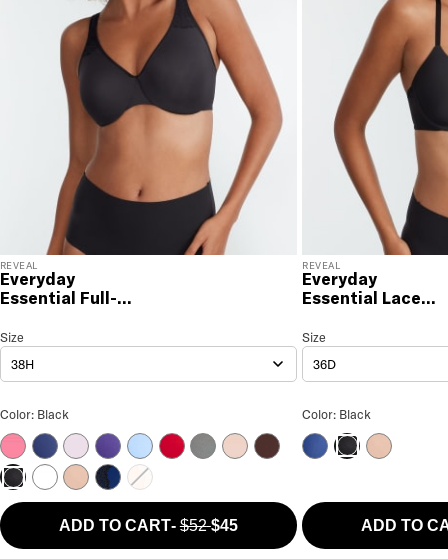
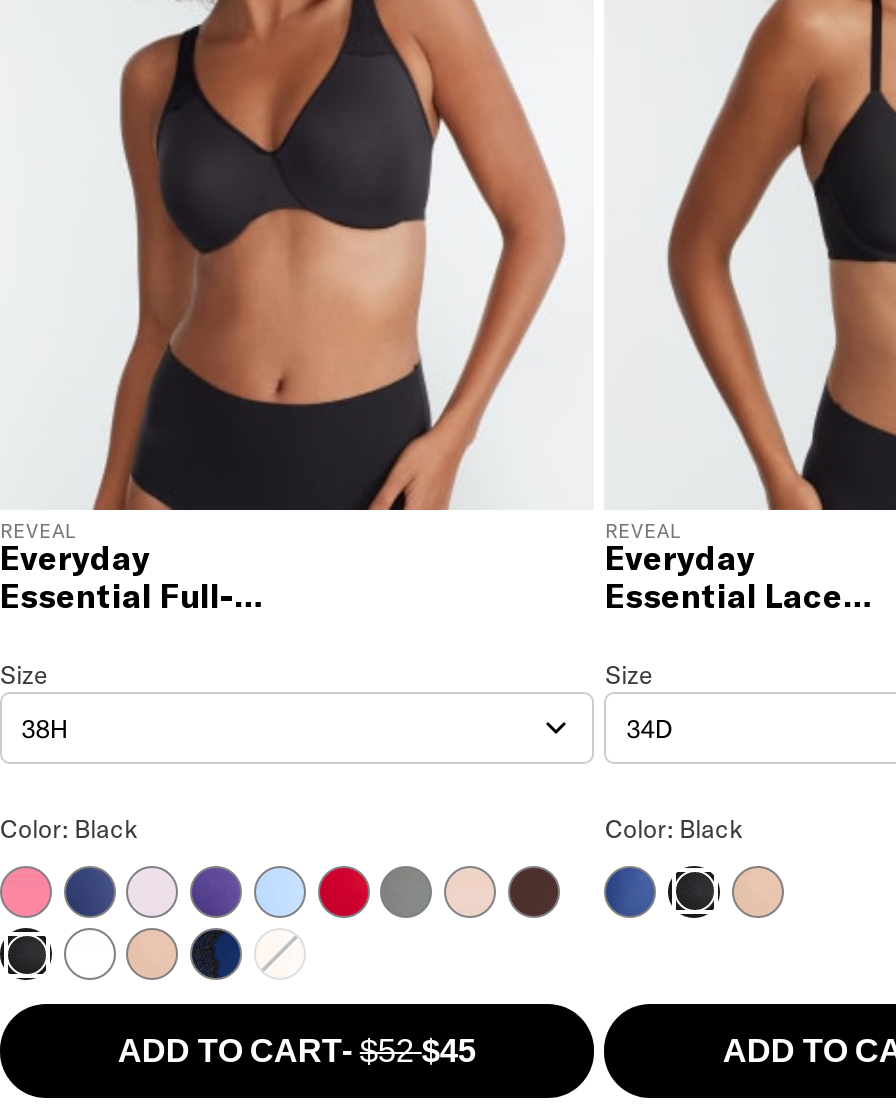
[313,356,336,372] 36D -> [626,713,672,745] 34D

